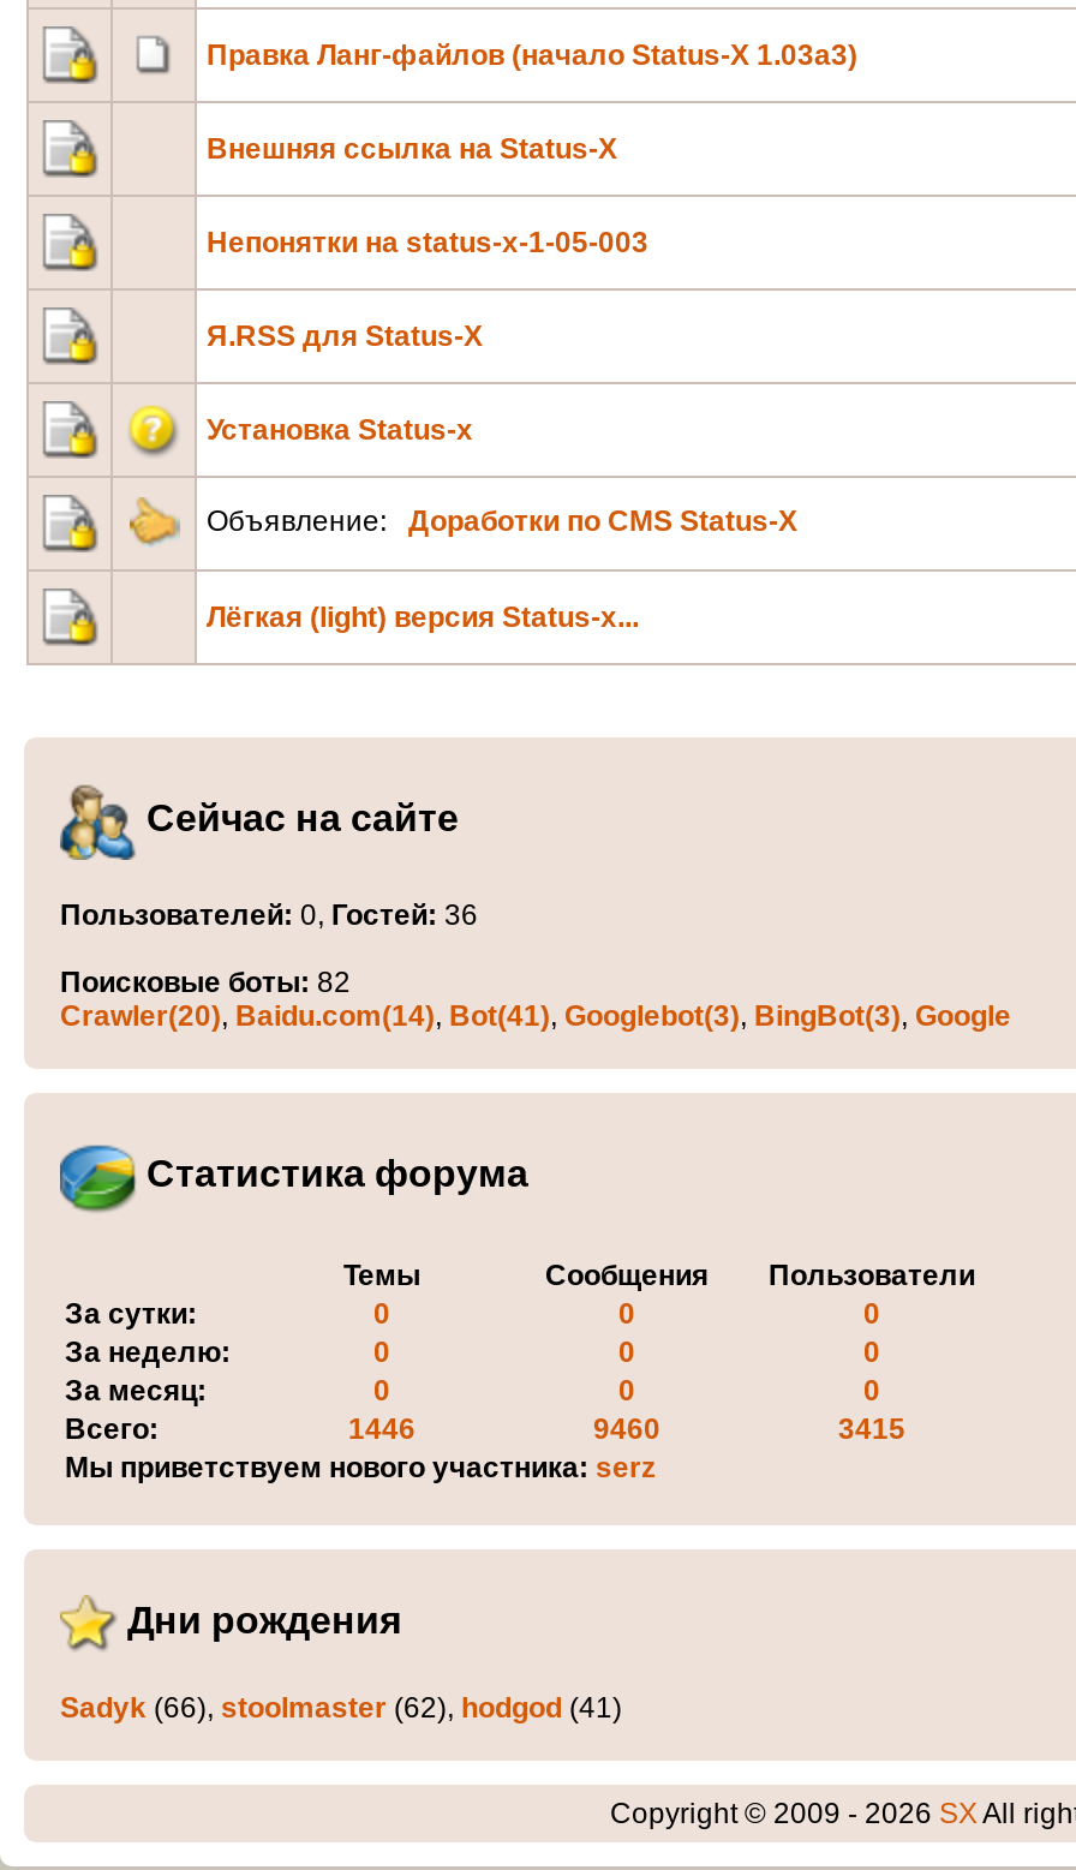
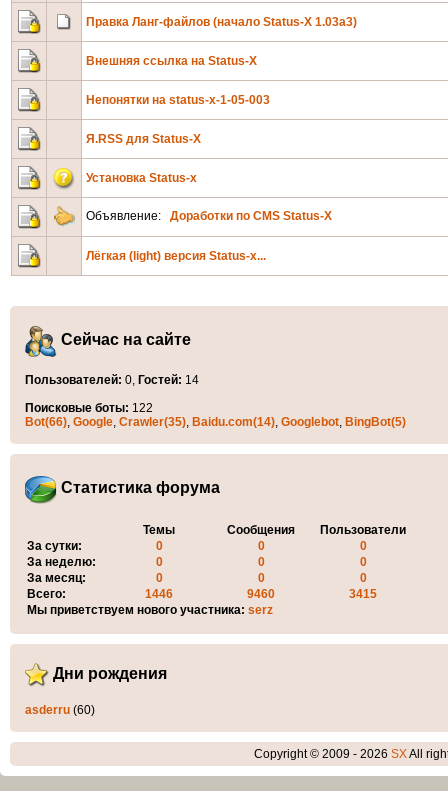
[60,898,478,932] Пользователей: 0, Гостей: 36 -> [25,373,199,387] Пользователей: 0, Гостей: 14
[60,966,1011,1033] Поисковые боты: 82 | Crawler(20), Baidu.com(14), Bot(41), Googlebot(3), BingBot(3), Google -> [25,401,406,429] Поисковые боты: 122 | Bot(66), Google, Crawler(35), Baidu.com(14), Googlebot, BingBot(5)
[60,1691,622,1725] Sadyk (66), stoolmaster (62), hodgod (41) -> [25,703,95,717] asderru (60)

